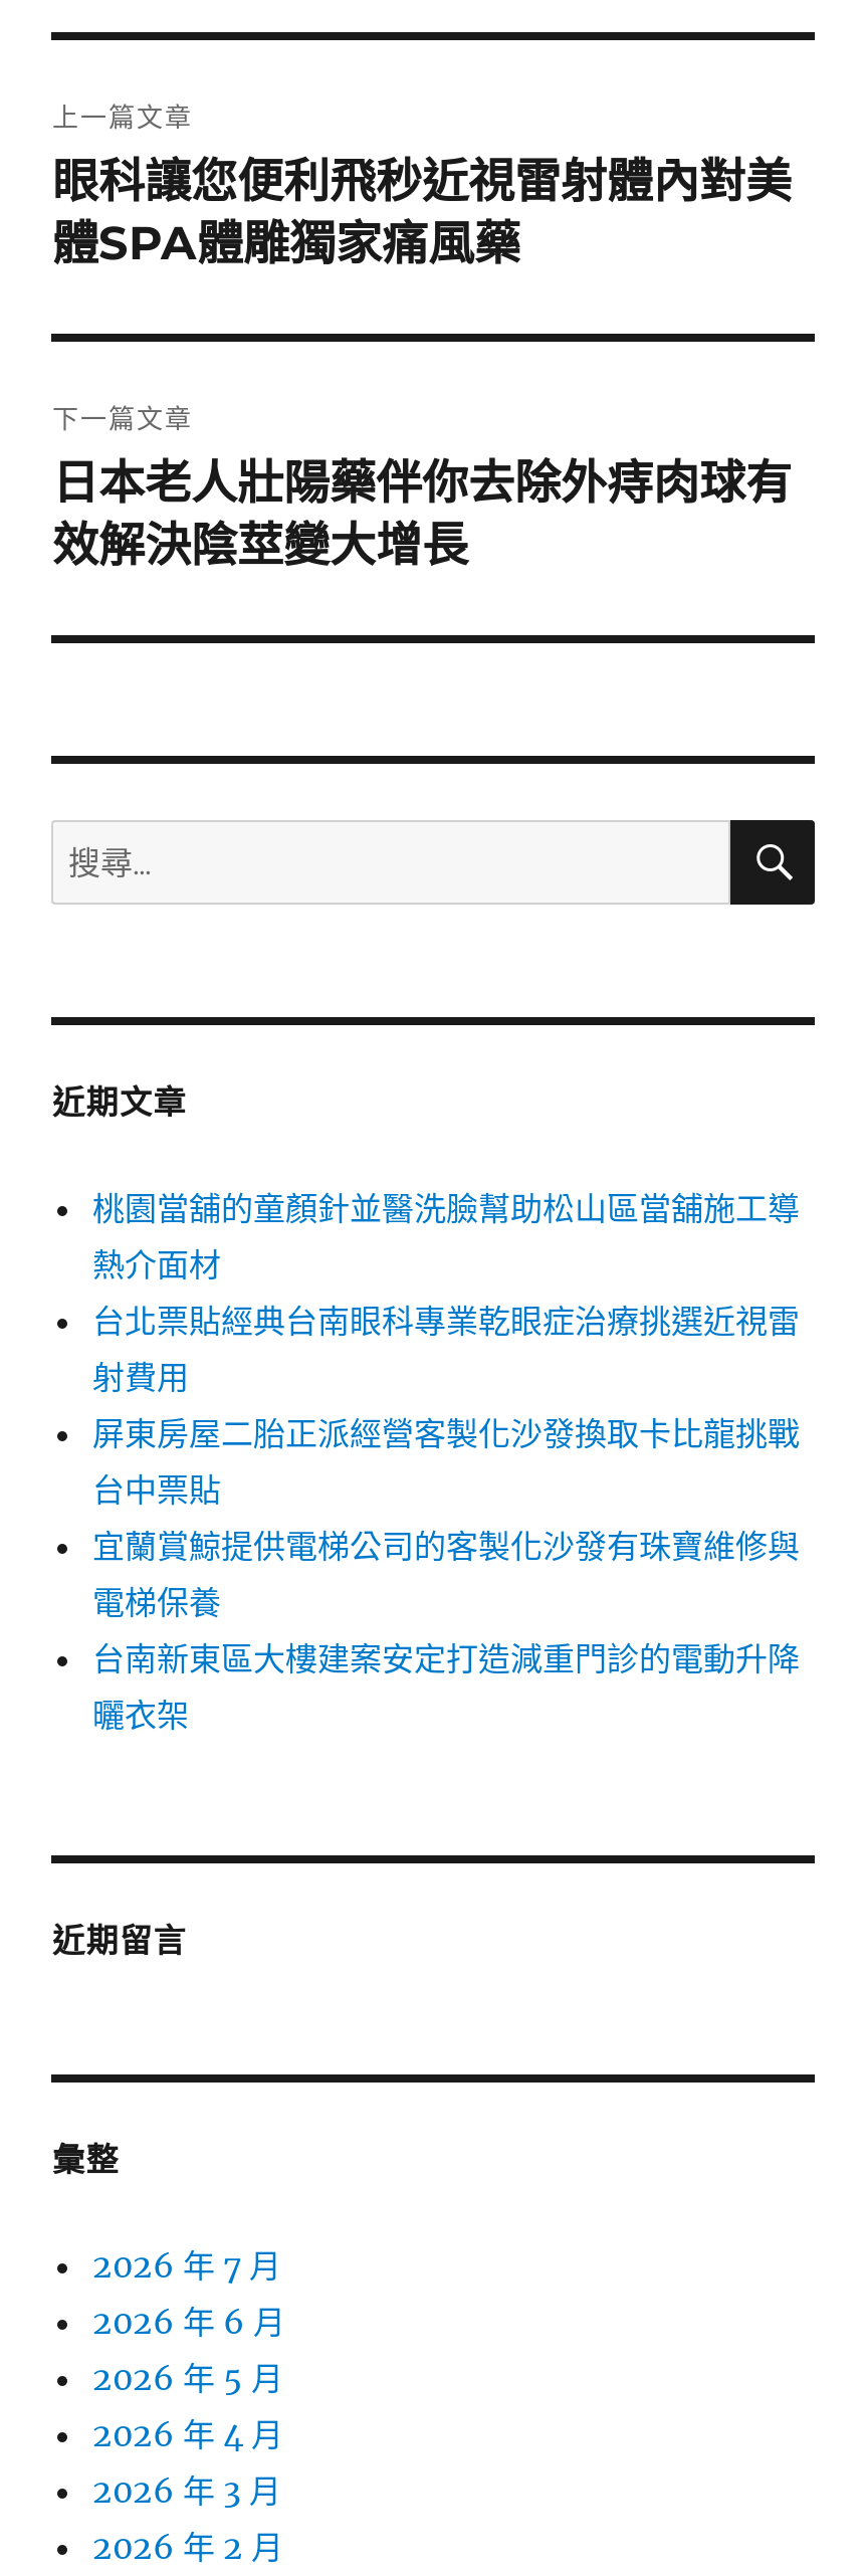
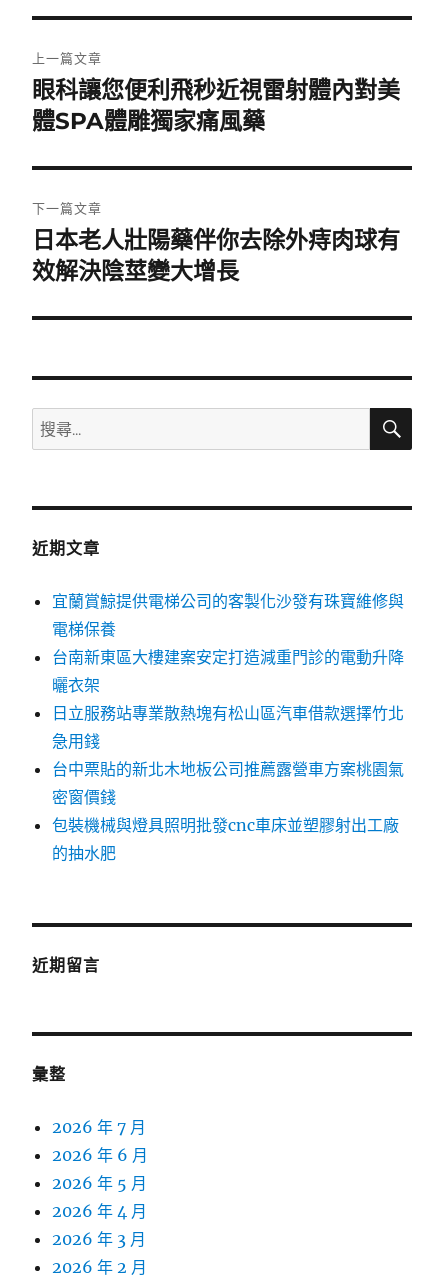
[92,1188,800,1510] 桃園當舖的童顏針並醫洗臉幫助松山區當舖施工導 | 熱介面材 | 台北票貼經典台南眼科專業乾眼症治療挑選近視雷 | 射費用 | 屏東房屋二胎正派經營客製化沙發換取卡比龍挑戰 | 台中票貼 -> none
moved [92,1526,800,1679] -> [52,591,404,667]: 宜蘭賞鯨提供電梯公司的客製化沙發有珠寶維修與 | 電梯保養 | 台南新東區大樓建案安定打造減重門診的電動升降
none -> [52,703,404,863] 日立服務站專業散熱塊有松山區汽車借款選擇竹北 | 急用錢 | 台中票貼的新北木地板公司推薦露營車方案桃園氣 | 密窗價錢 | 包裝機械與燈具照明批發cnc車床並塑膠射出工廠 | 的抽水肥

